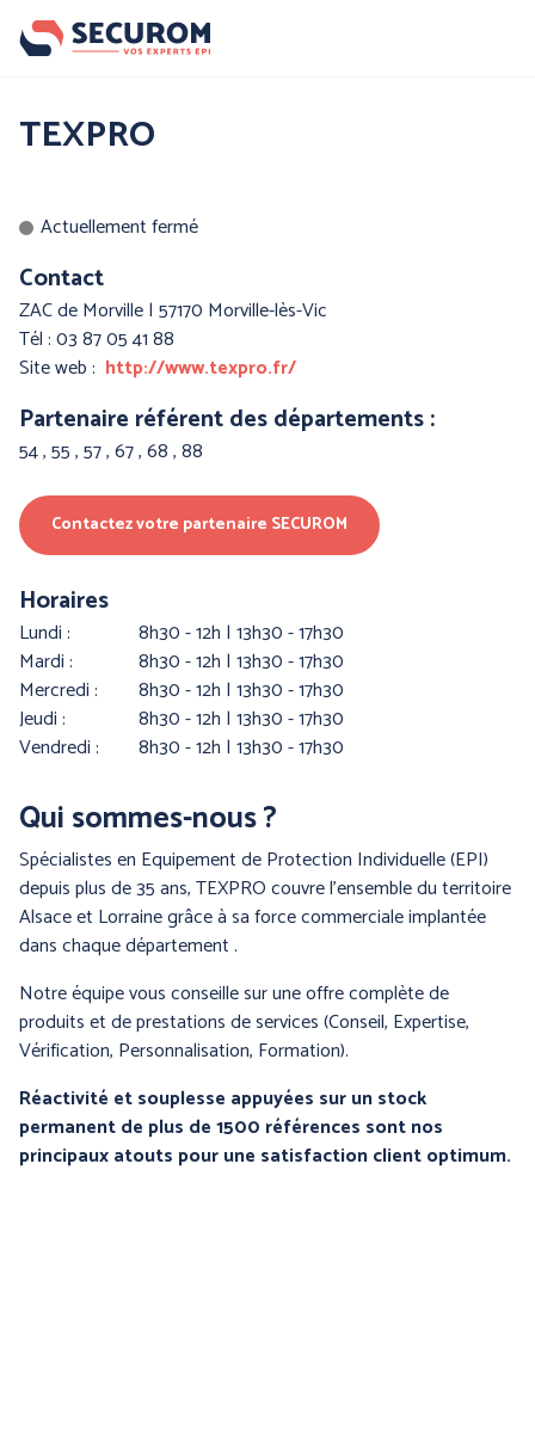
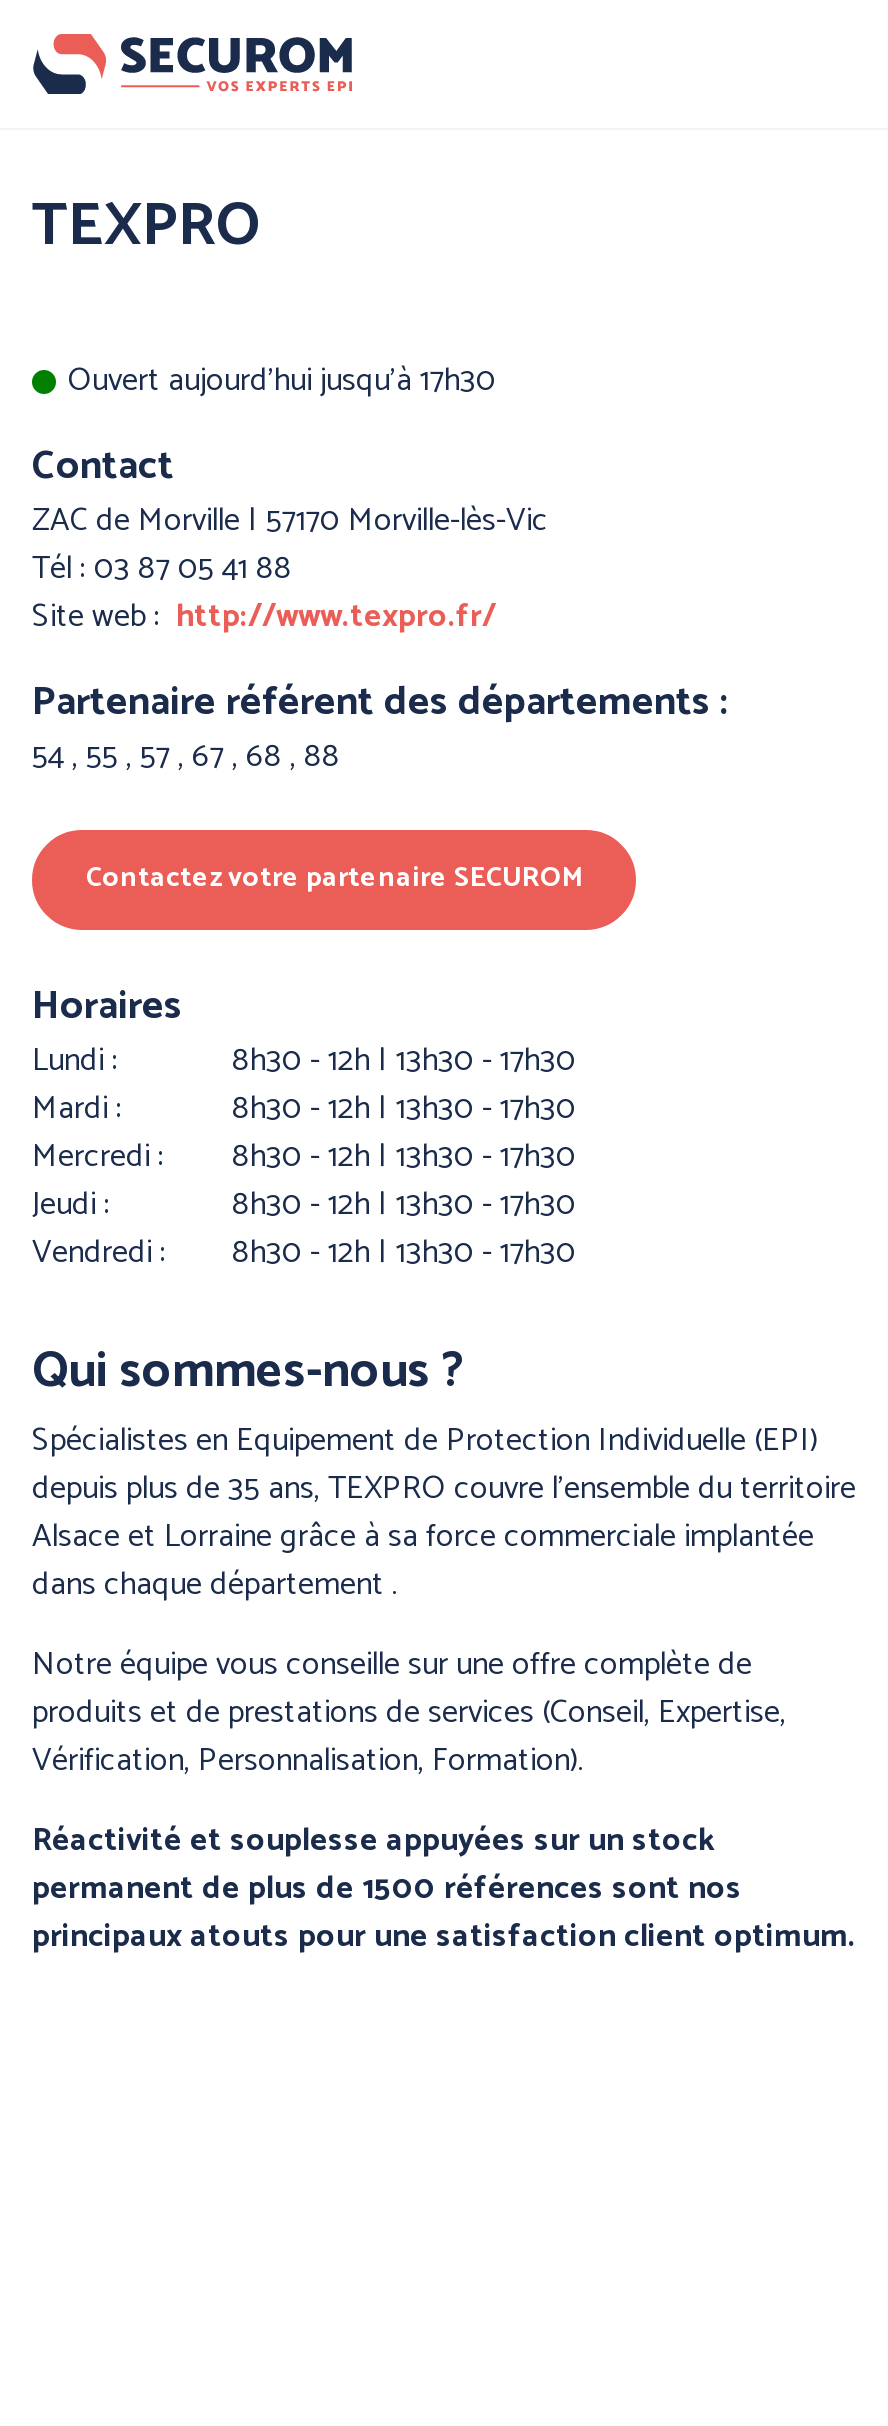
[41,211,198,244] Actuellement fermé -> [68,354,496,408] Ouvert aujourd'hui jusqu'à 17h30

